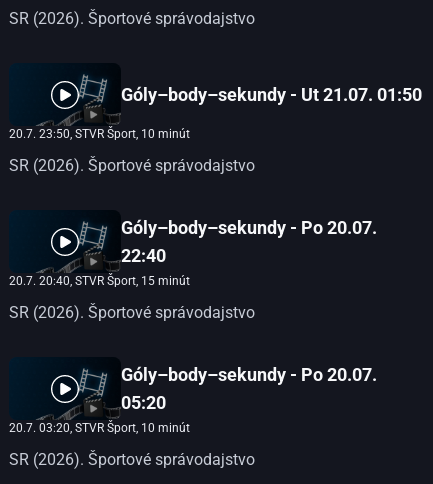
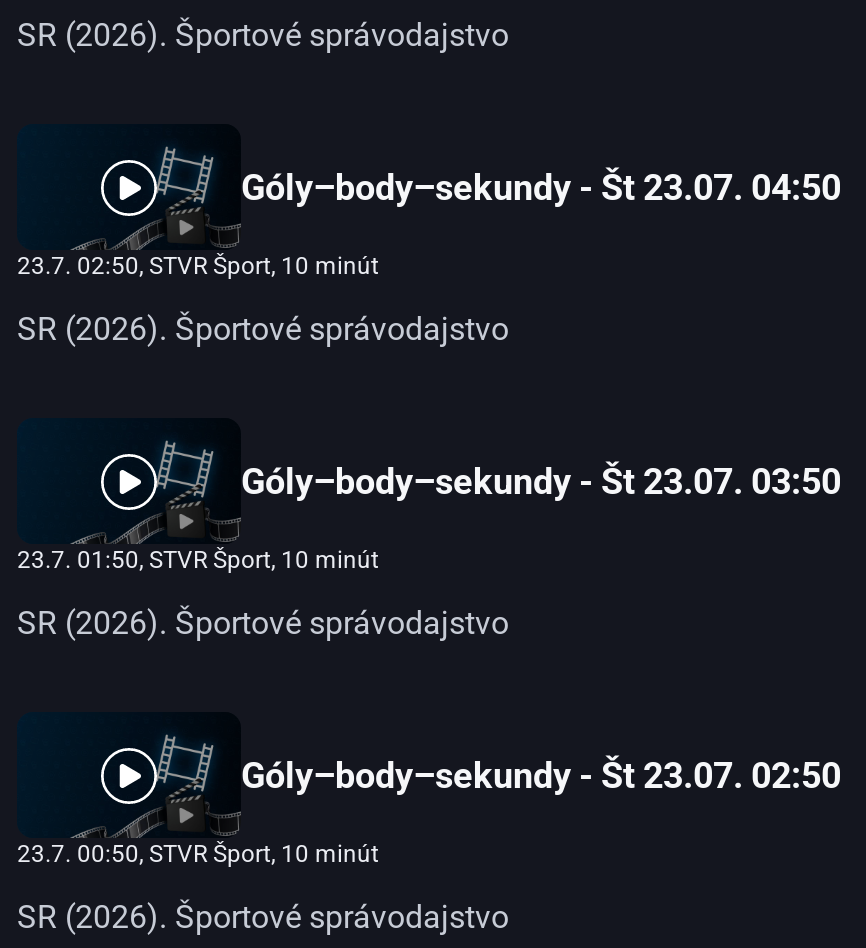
[121,83,422,104] Góly–body–sekundy - Ut 21.07. 01:50 -> [241,165,841,207] Góly–body–sekundy - Št 23.07. 04:50
[9,127,190,141] 20.7. 23:50, STVR Šport, 10 minút -> [17,252,379,280] 23.7. 02:50, STVR Šport, 10 minút
[9,216,377,288] Góly–body–sekundy - Po 20.07. | 22:40 | 20.7. 20:40, STVR Šport, 15 minút -> [17,459,841,574] Góly–body–sekundy - Št 23.07. 03:50 | 23.7. 01:50, STVR Šport, 10 minút
[9,363,377,435] Góly–body–sekundy - Po 20.07. | 05:20 | 20.7. 03:20, STVR Šport, 10 minút -> [17,753,841,868] Góly–body–sekundy - Št 23.07. 02:50 | 23.7. 00:50, STVR Šport, 10 minút

